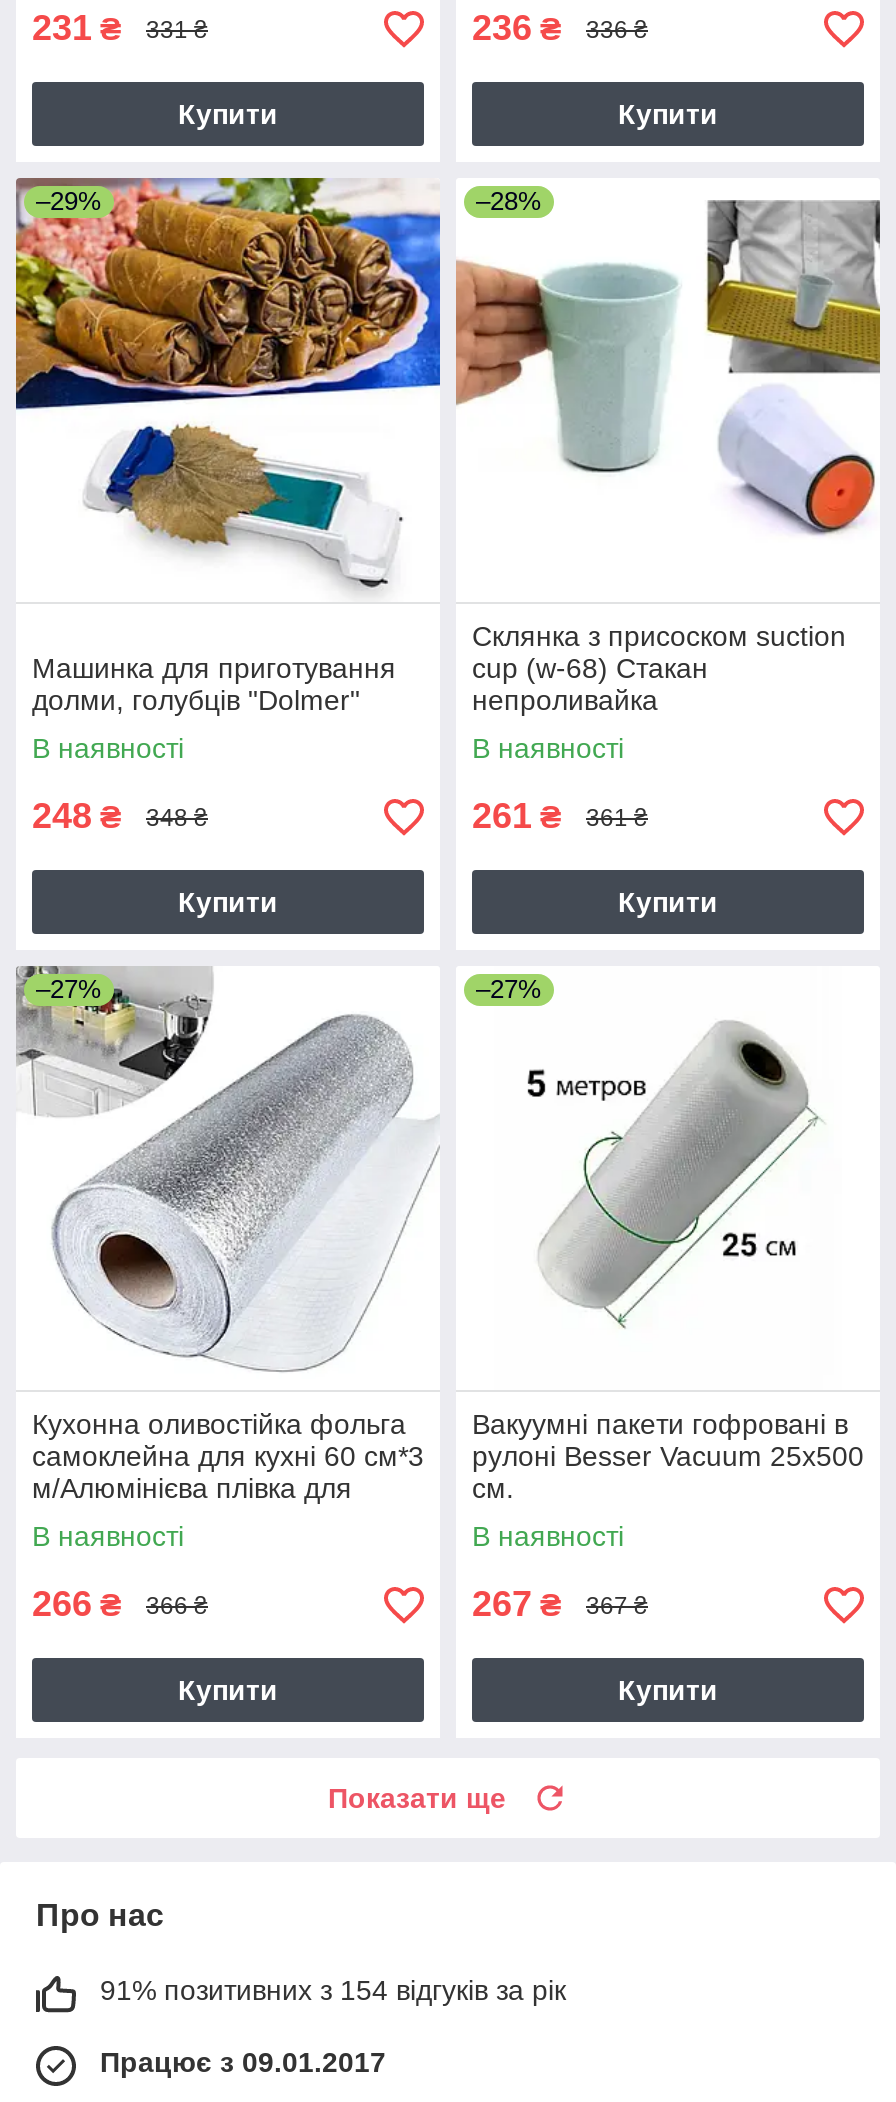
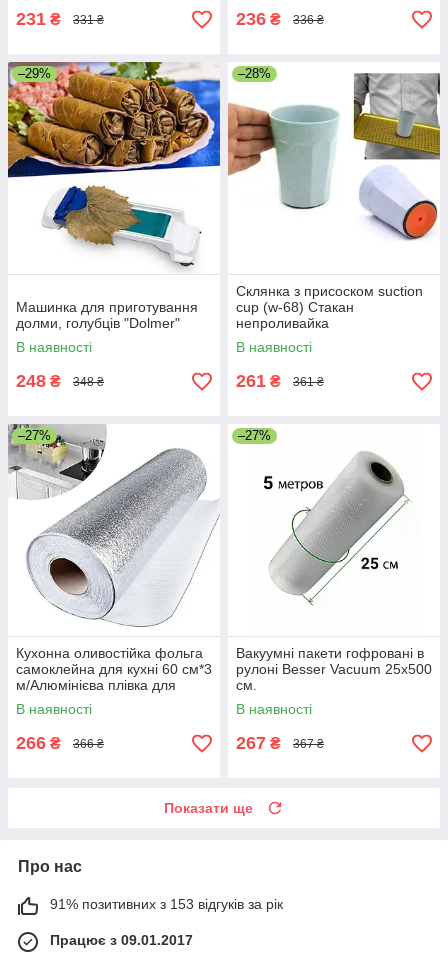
[178,99,278,131] Купити -> none
[618,99,718,131] Купити -> none
[178,887,278,919] Купити -> none
[618,887,718,919] Купити -> none
[178,1675,278,1707] Купити -> none
[618,1675,718,1707] Купити -> none
[100,1975,566,2007] 91% позитивних з 154 відгуків за рік -> [50,896,283,912] 91% позитивних з 153 відгуків за рік

